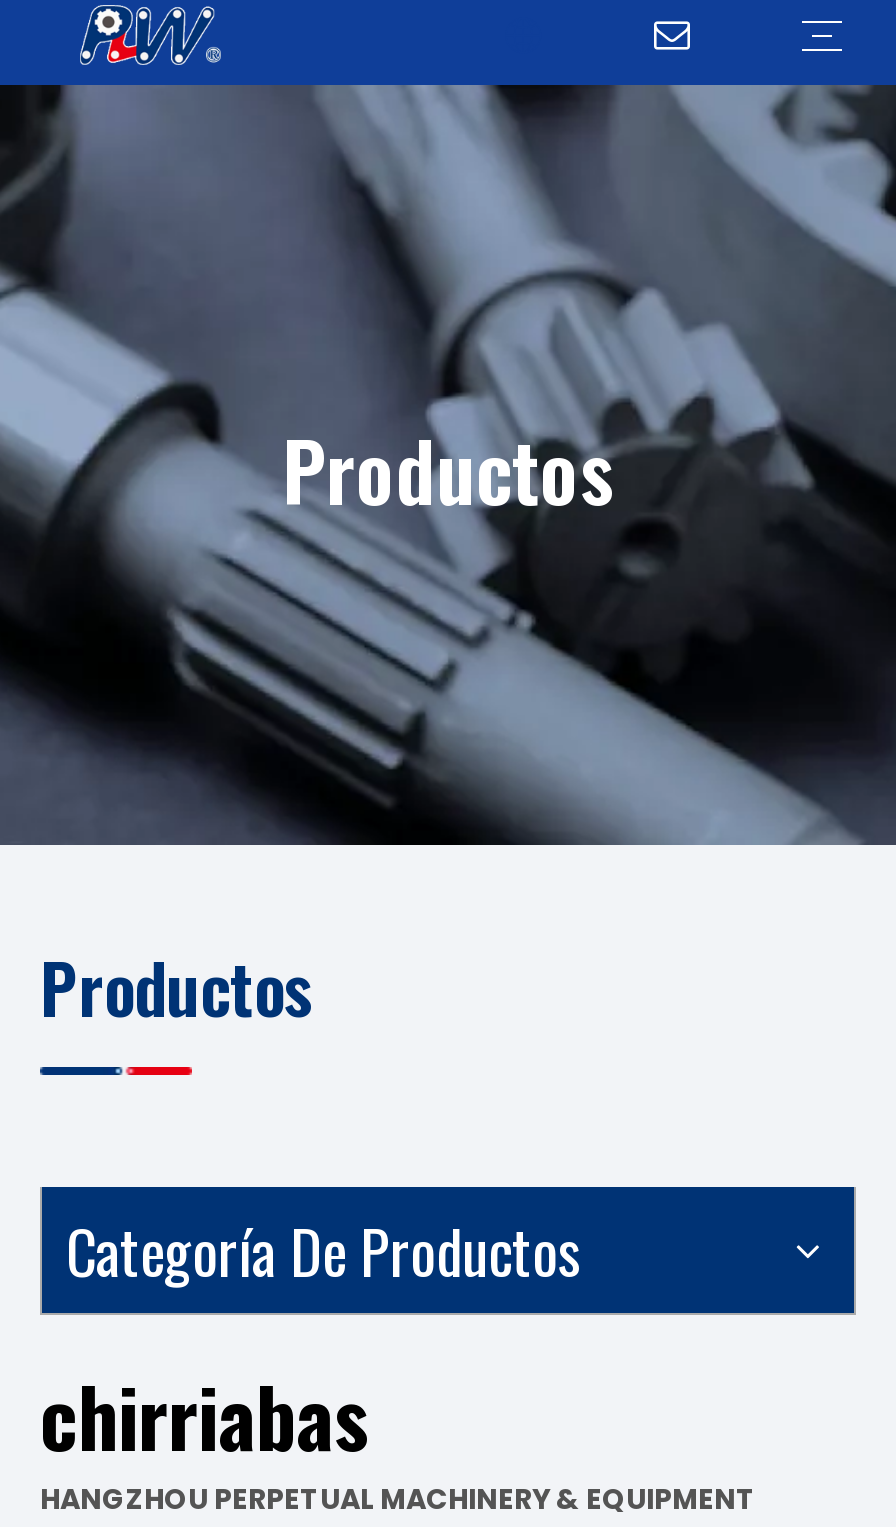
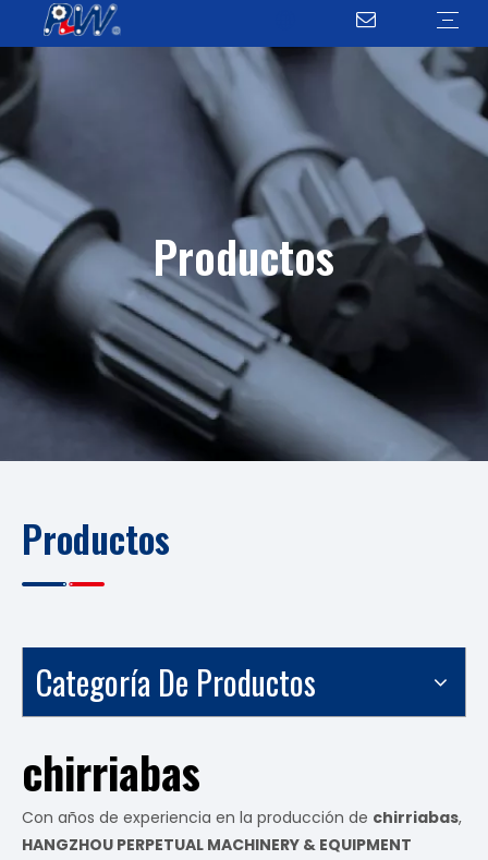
none -> [22,807,462,828] Con años de experiencia en la producción de chirriabas,

